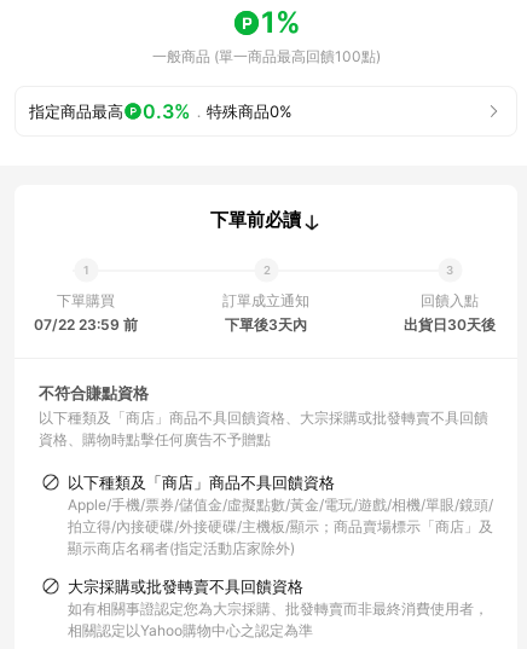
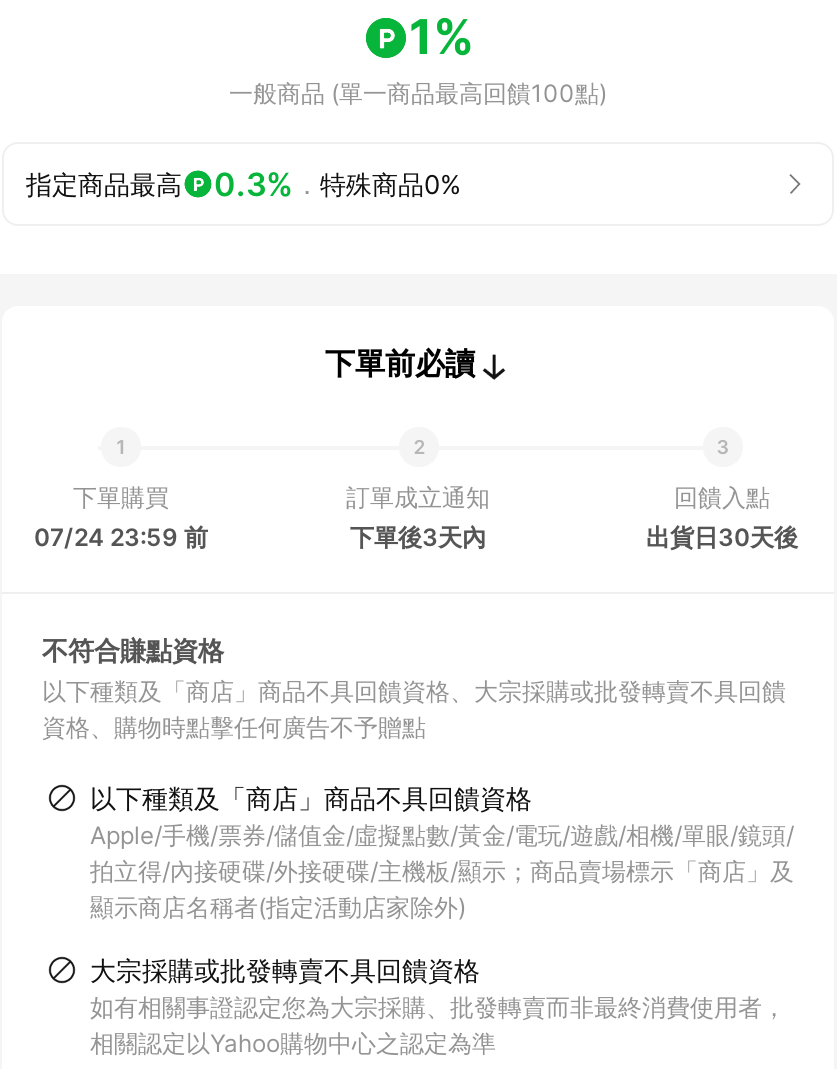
[34,315,138,334] 07/22 23:59 前 -> [34,522,208,552] 07/24 23:59 前

